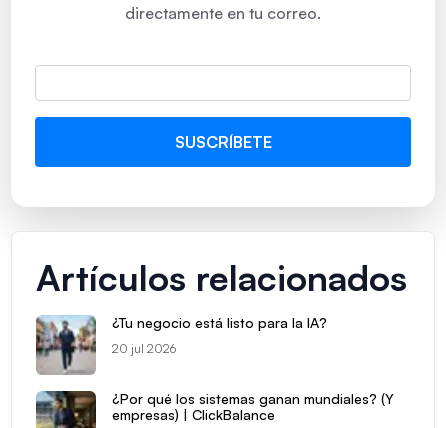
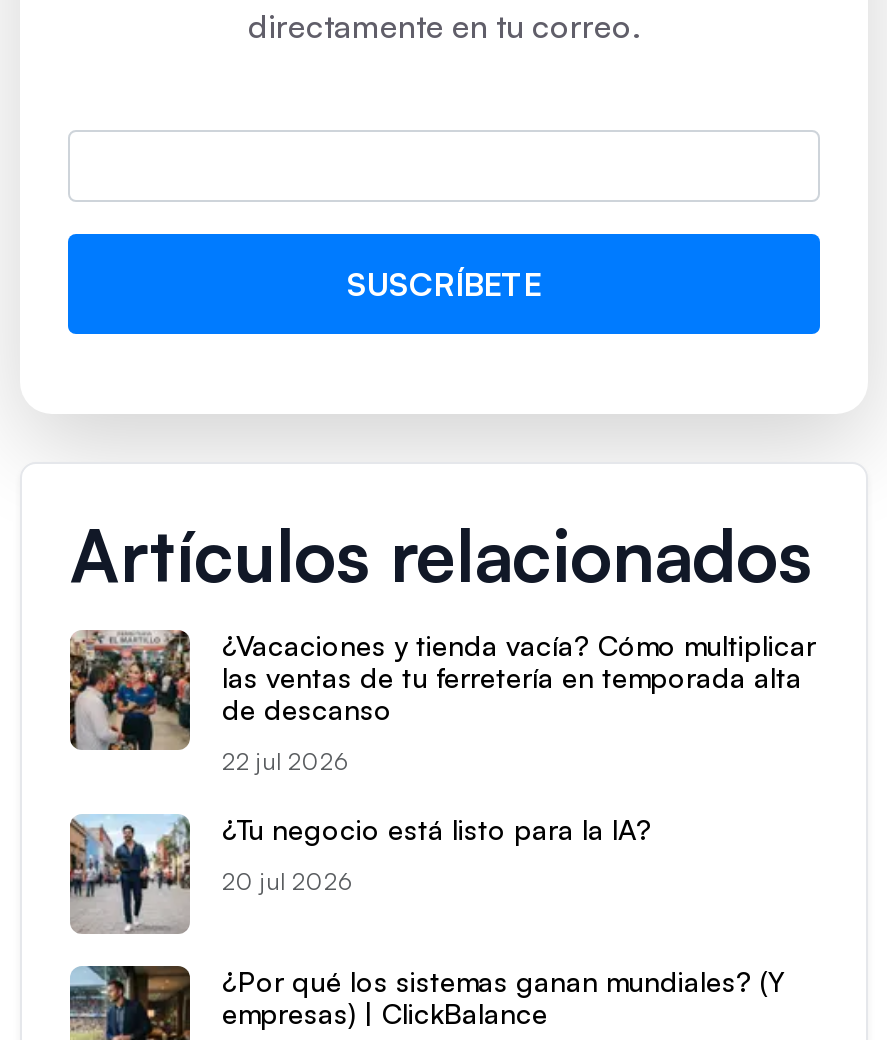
none -> [70,628,816,776] [image] | ¿Vacaciones y tienda vacía? Cómo multiplicar | las ventas de tu ferretería en temporada alta | de descanso | 22 jul 2026

